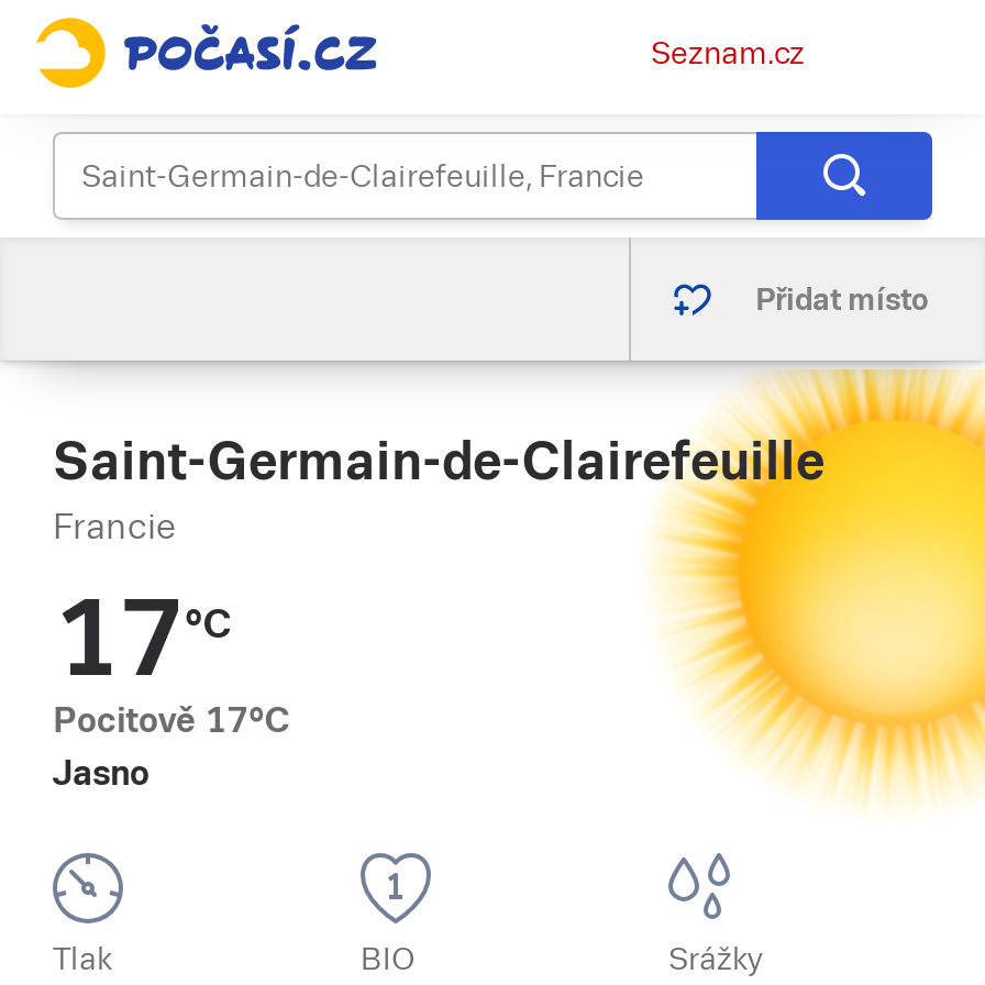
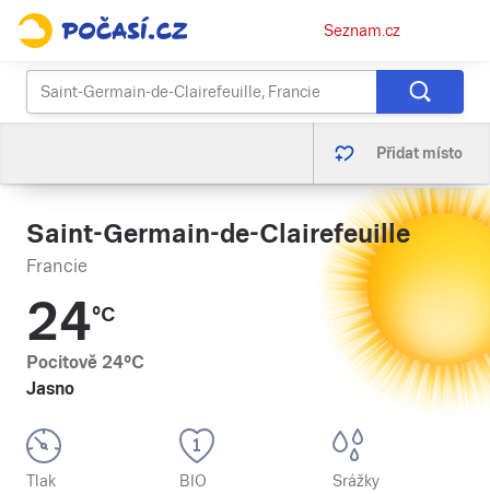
[53,578,231,699] 17°C -> [26,292,115,352] 24°C
[53,699,290,741] Pocitově 17°C -> [26,352,144,373] Pocitově 24°C

